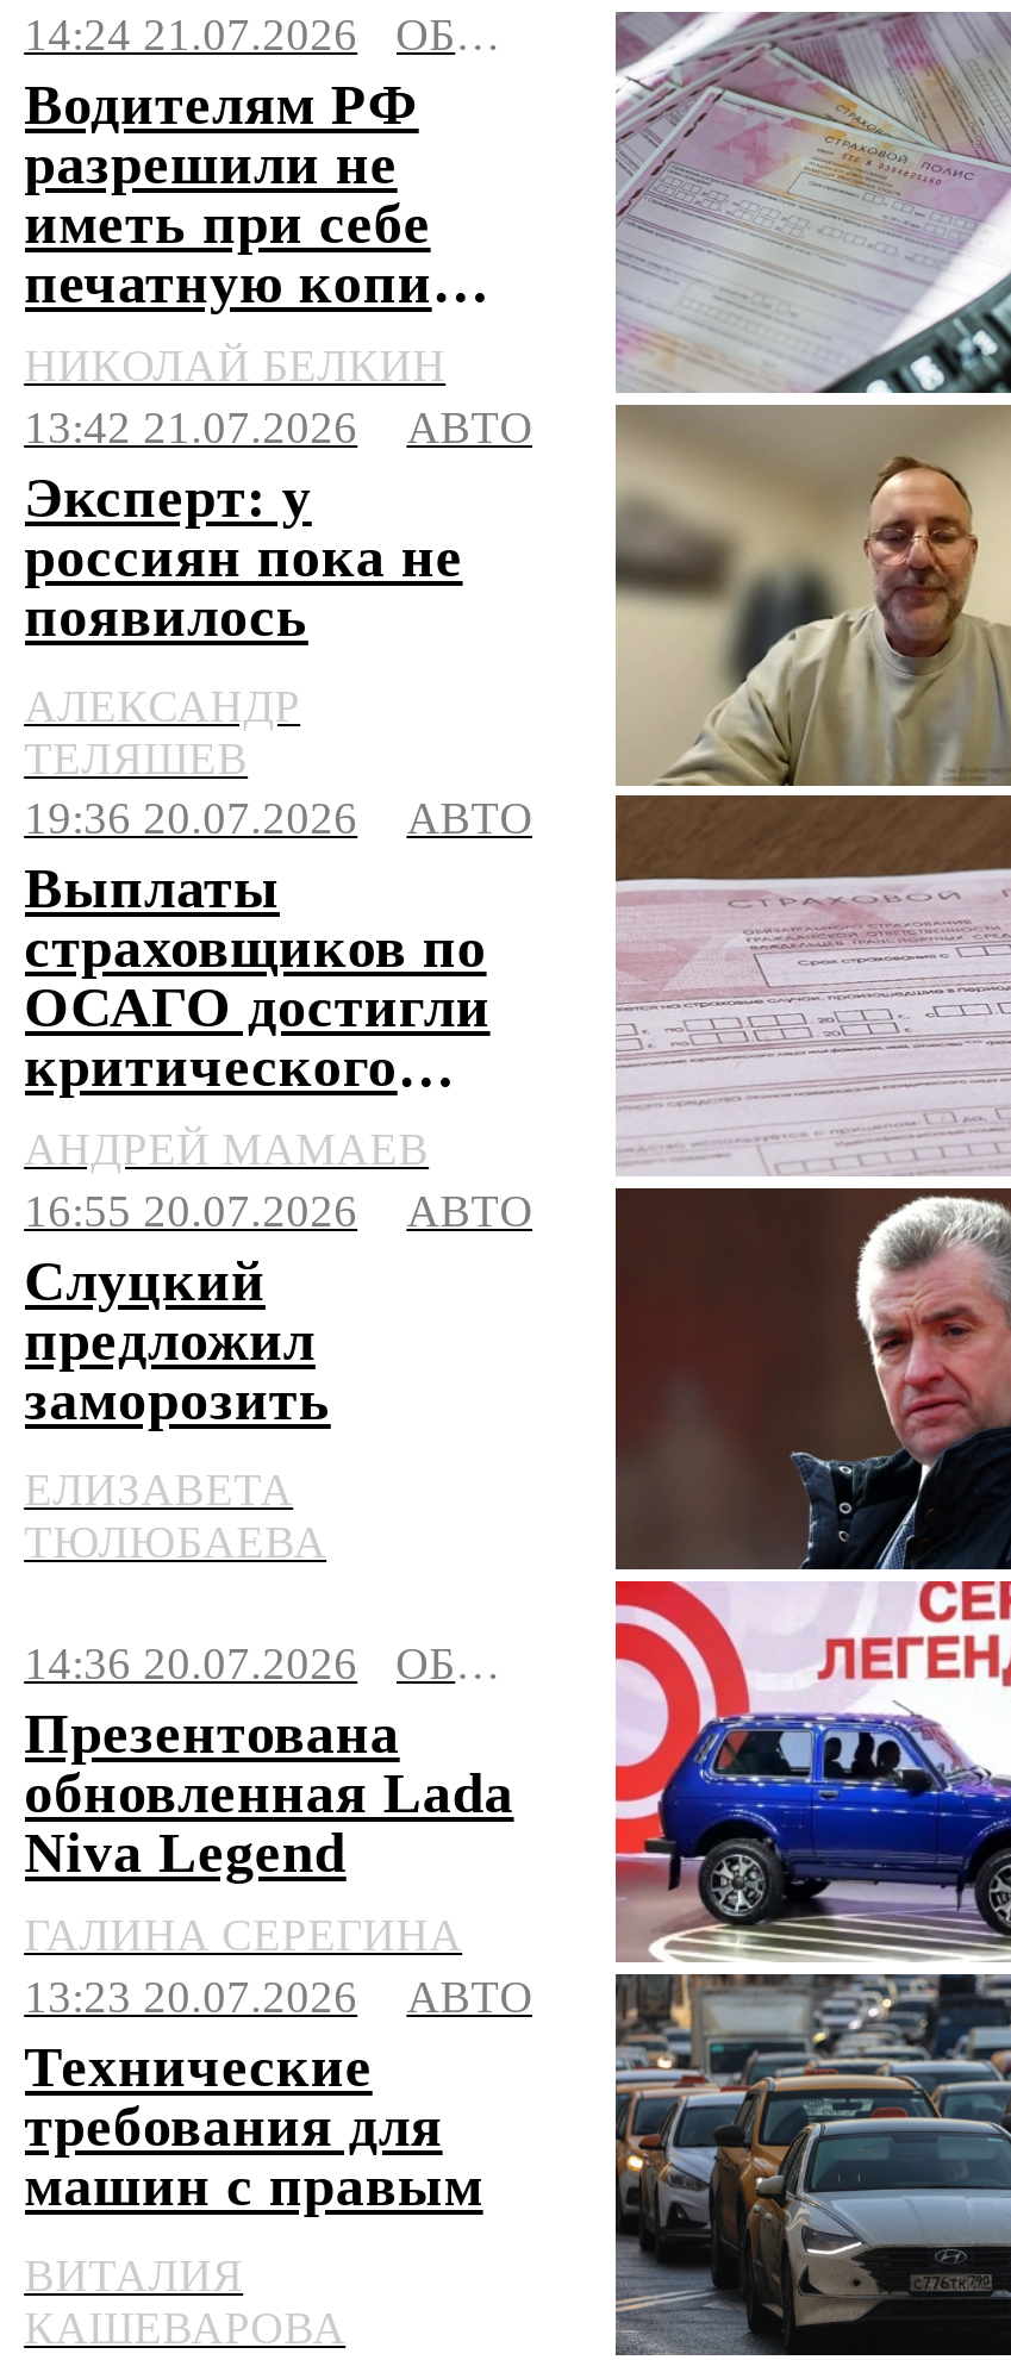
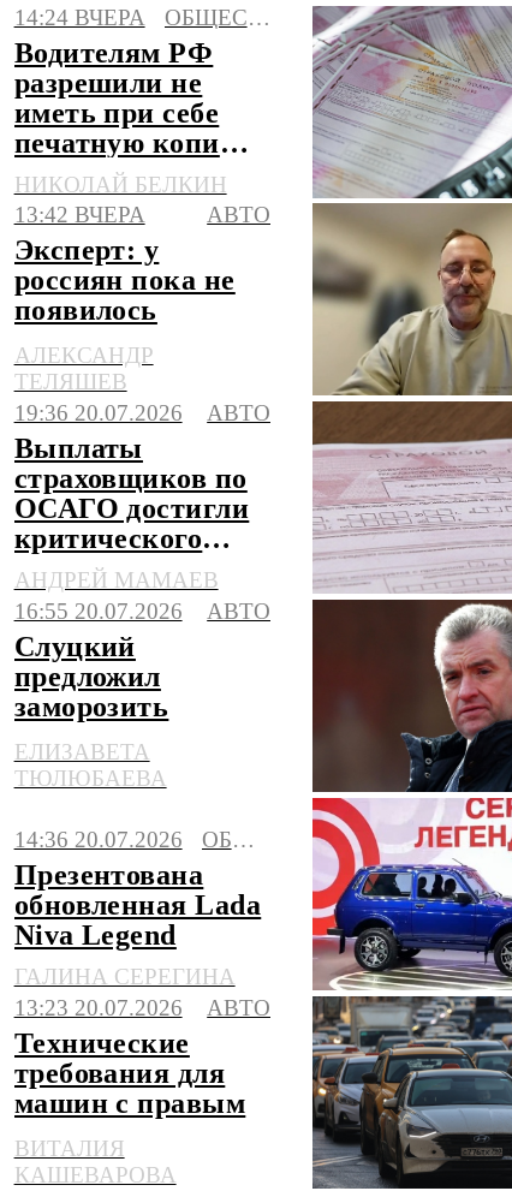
[24,9,357,59] 14:24 21.07.2026 -> [14,4,145,30] 14:24 ВЧЕРА
[24,401,357,451] 13:42 21.07.2026 -> [14,202,145,228] 13:42 ВЧЕРА

